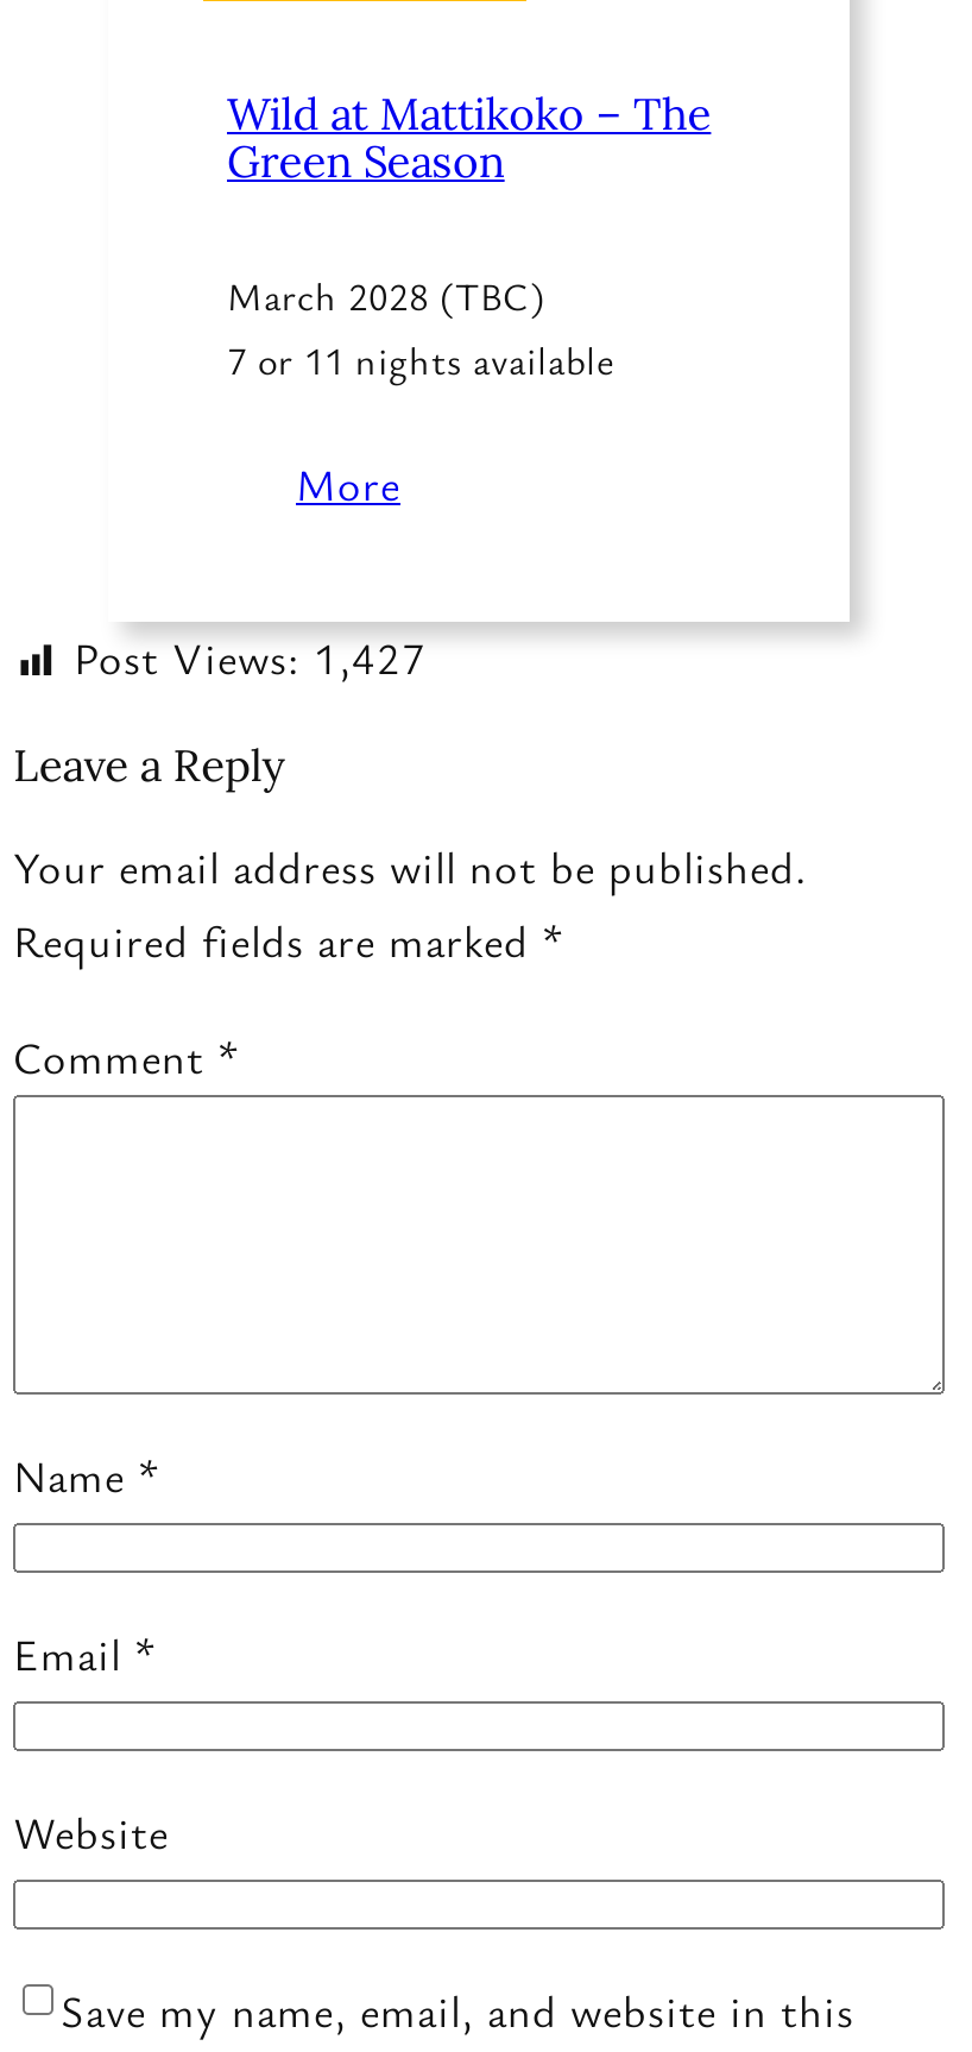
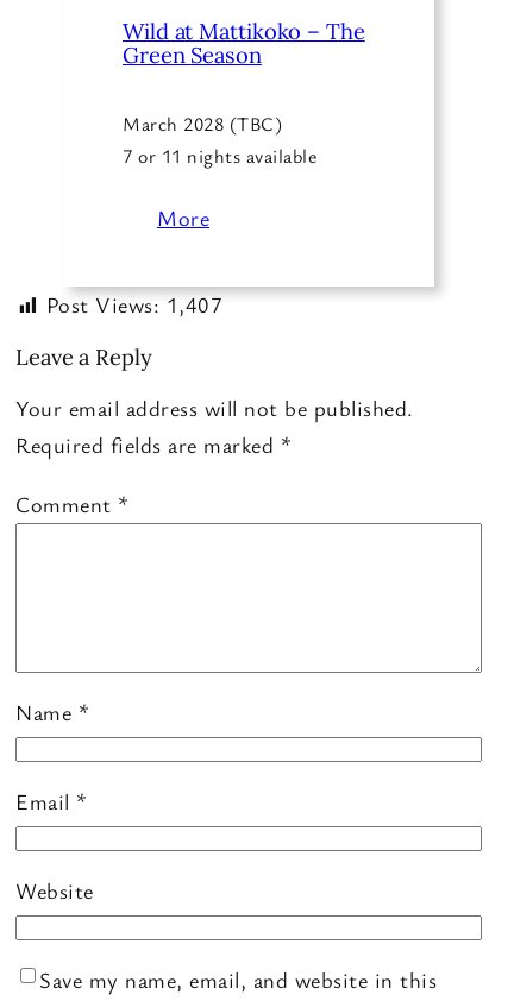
[74,629,427,686] Post Views: 1,427 -> [46,290,222,318] Post Views: 1,407

